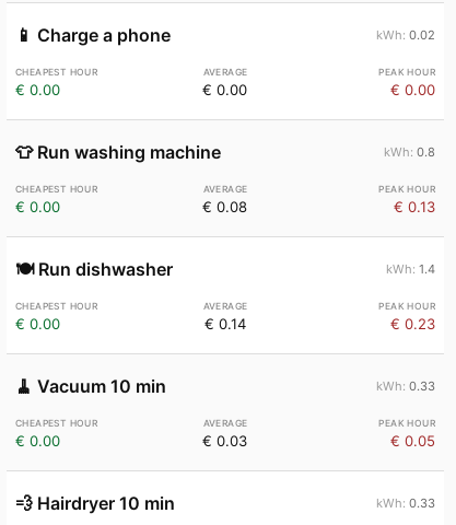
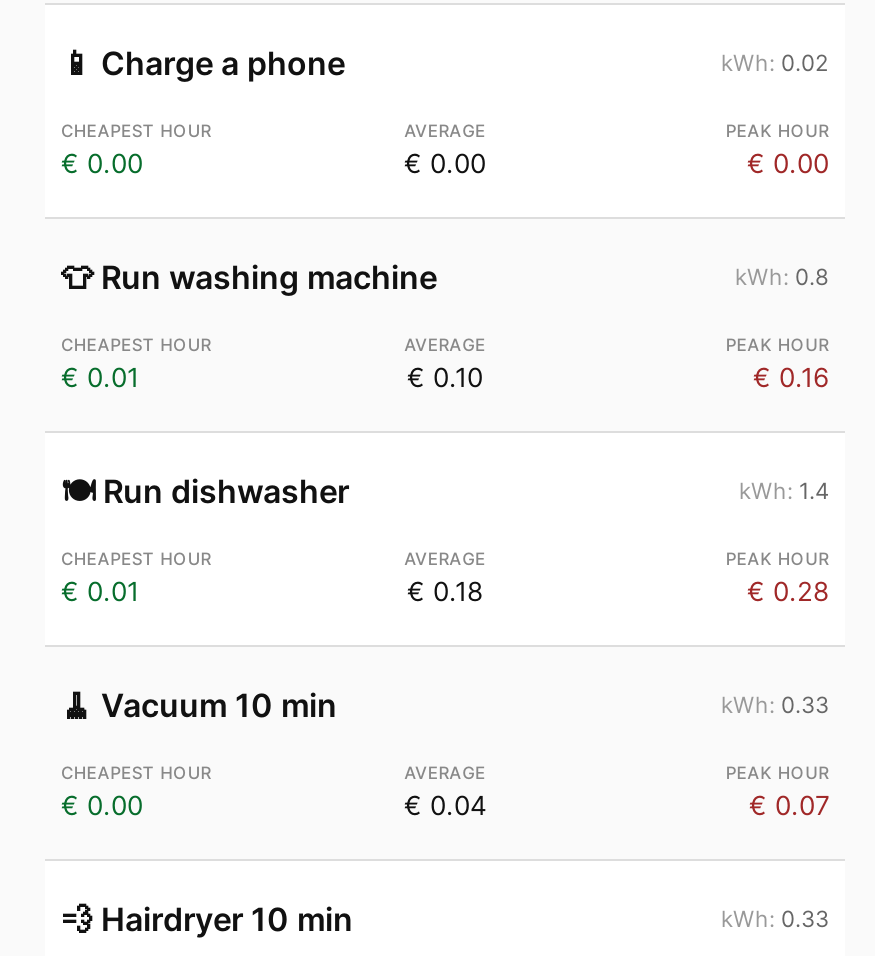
[15,198,60,215] € 0.00 -> [61,361,139,393] € 0.01
[203,198,248,215] € 0.08 -> [407,361,483,393] € 0.10
[394,198,435,215] € 0.13 -> [753,361,829,393] € 0.16
[15,315,60,332] € 0.00 -> [61,575,139,607] € 0.01
[204,315,246,332] € 0.14 -> [407,575,483,607] € 0.18
[390,315,435,332] € 0.23 -> [747,575,829,607] € 0.28
[203,432,248,450] € 0.03 -> [404,789,486,821] € 0.04
[390,432,435,450] € 0.05 -> [749,789,829,821] € 0.07

